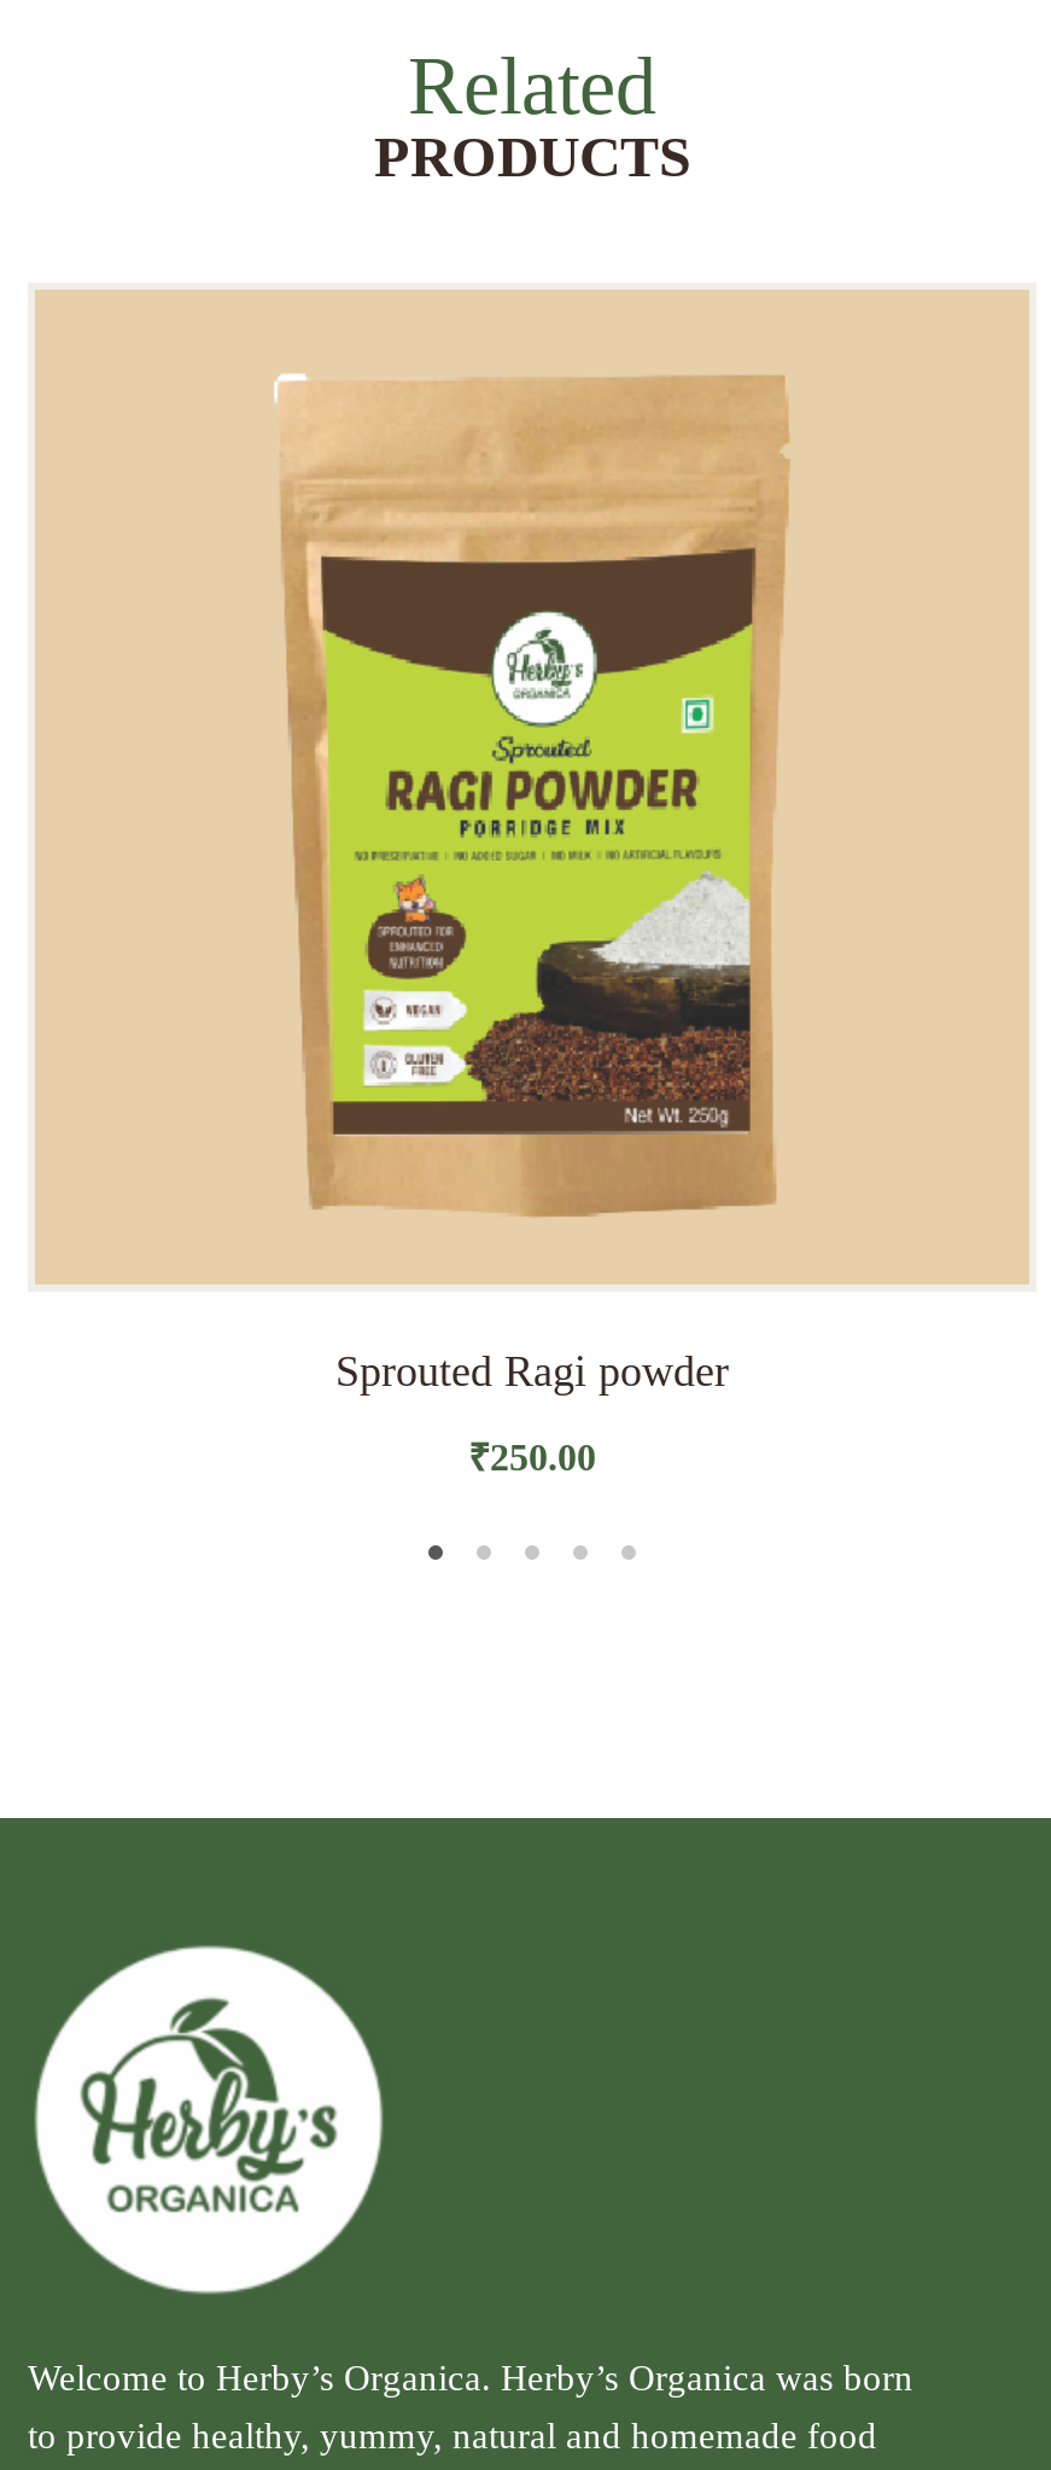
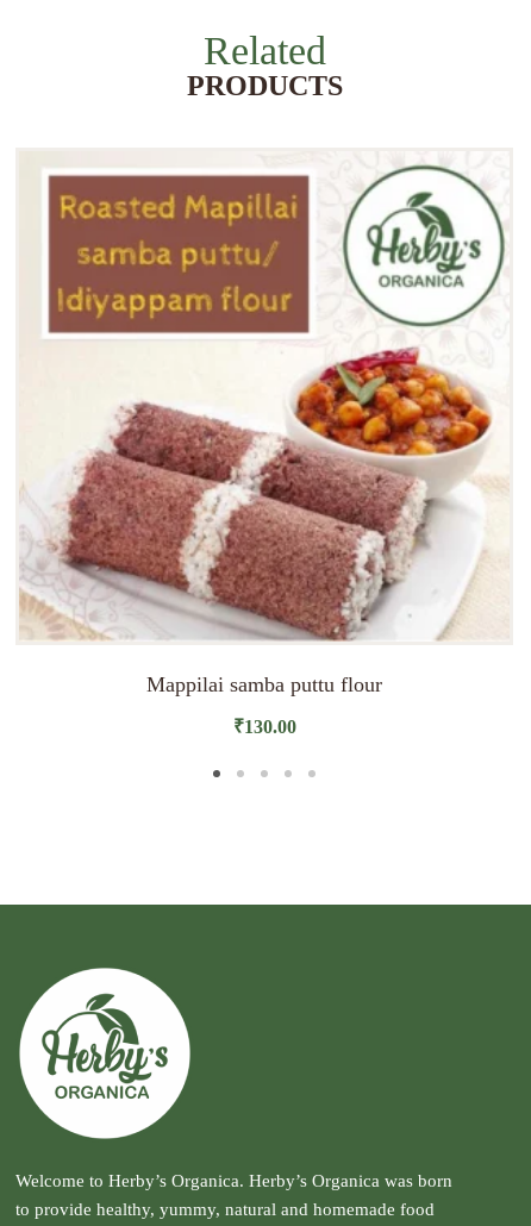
[35,290,1029,1396] [image] | Sprouted Ragi powder -> [20,151,510,697] [image] | Mappilai samba puttu flour
[468,1437,596,1478] ₹250.00 -> [233,717,296,737] ₹130.00

